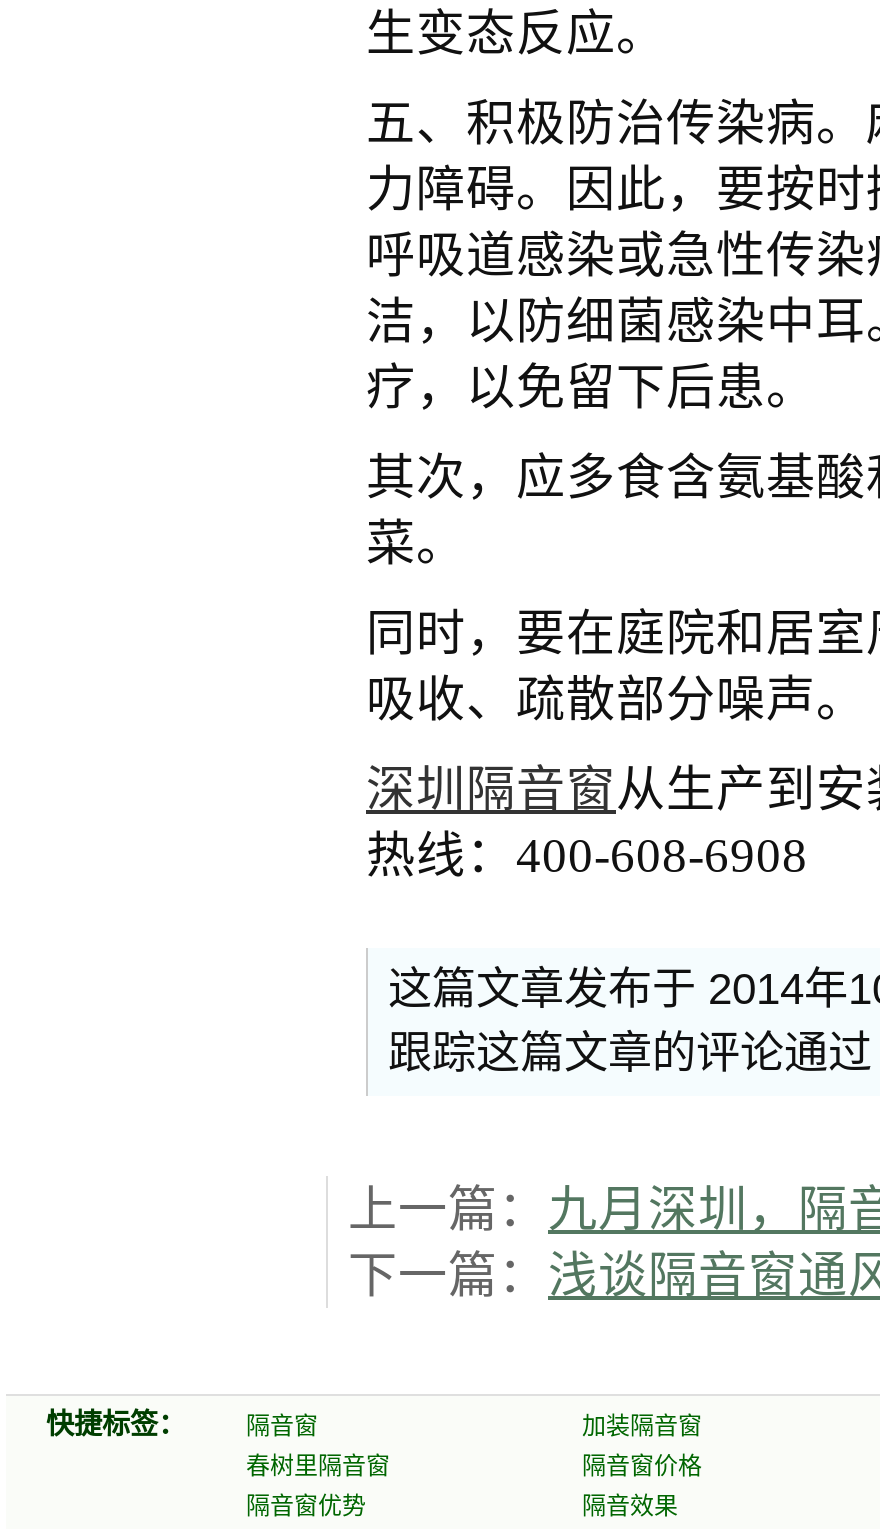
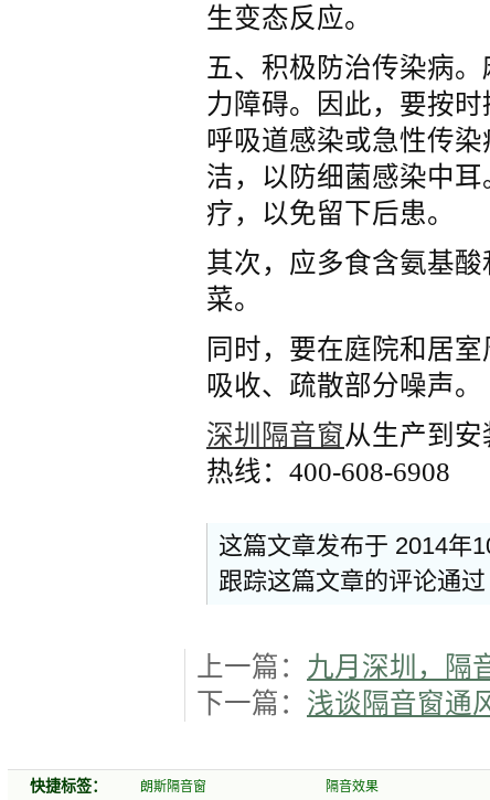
[246,1412,702,1520] 隔音窗 | 加装隔音窗 | 春树里隔音窗 | 隔音窗价格 | 隔音窗优势 -> [140,779,206,794] 朗斯隔音窗

